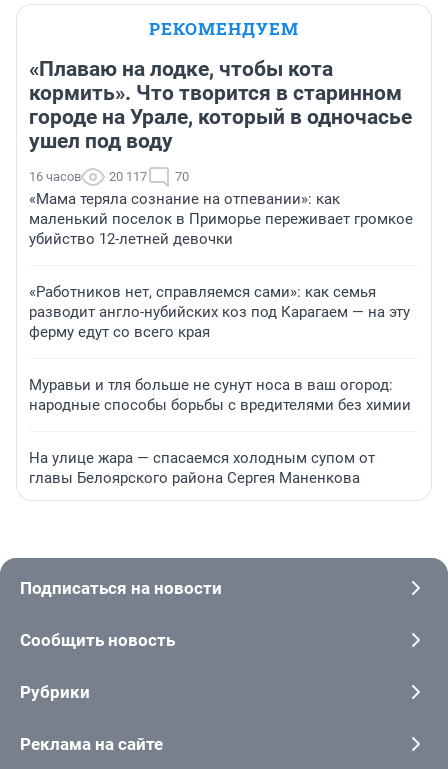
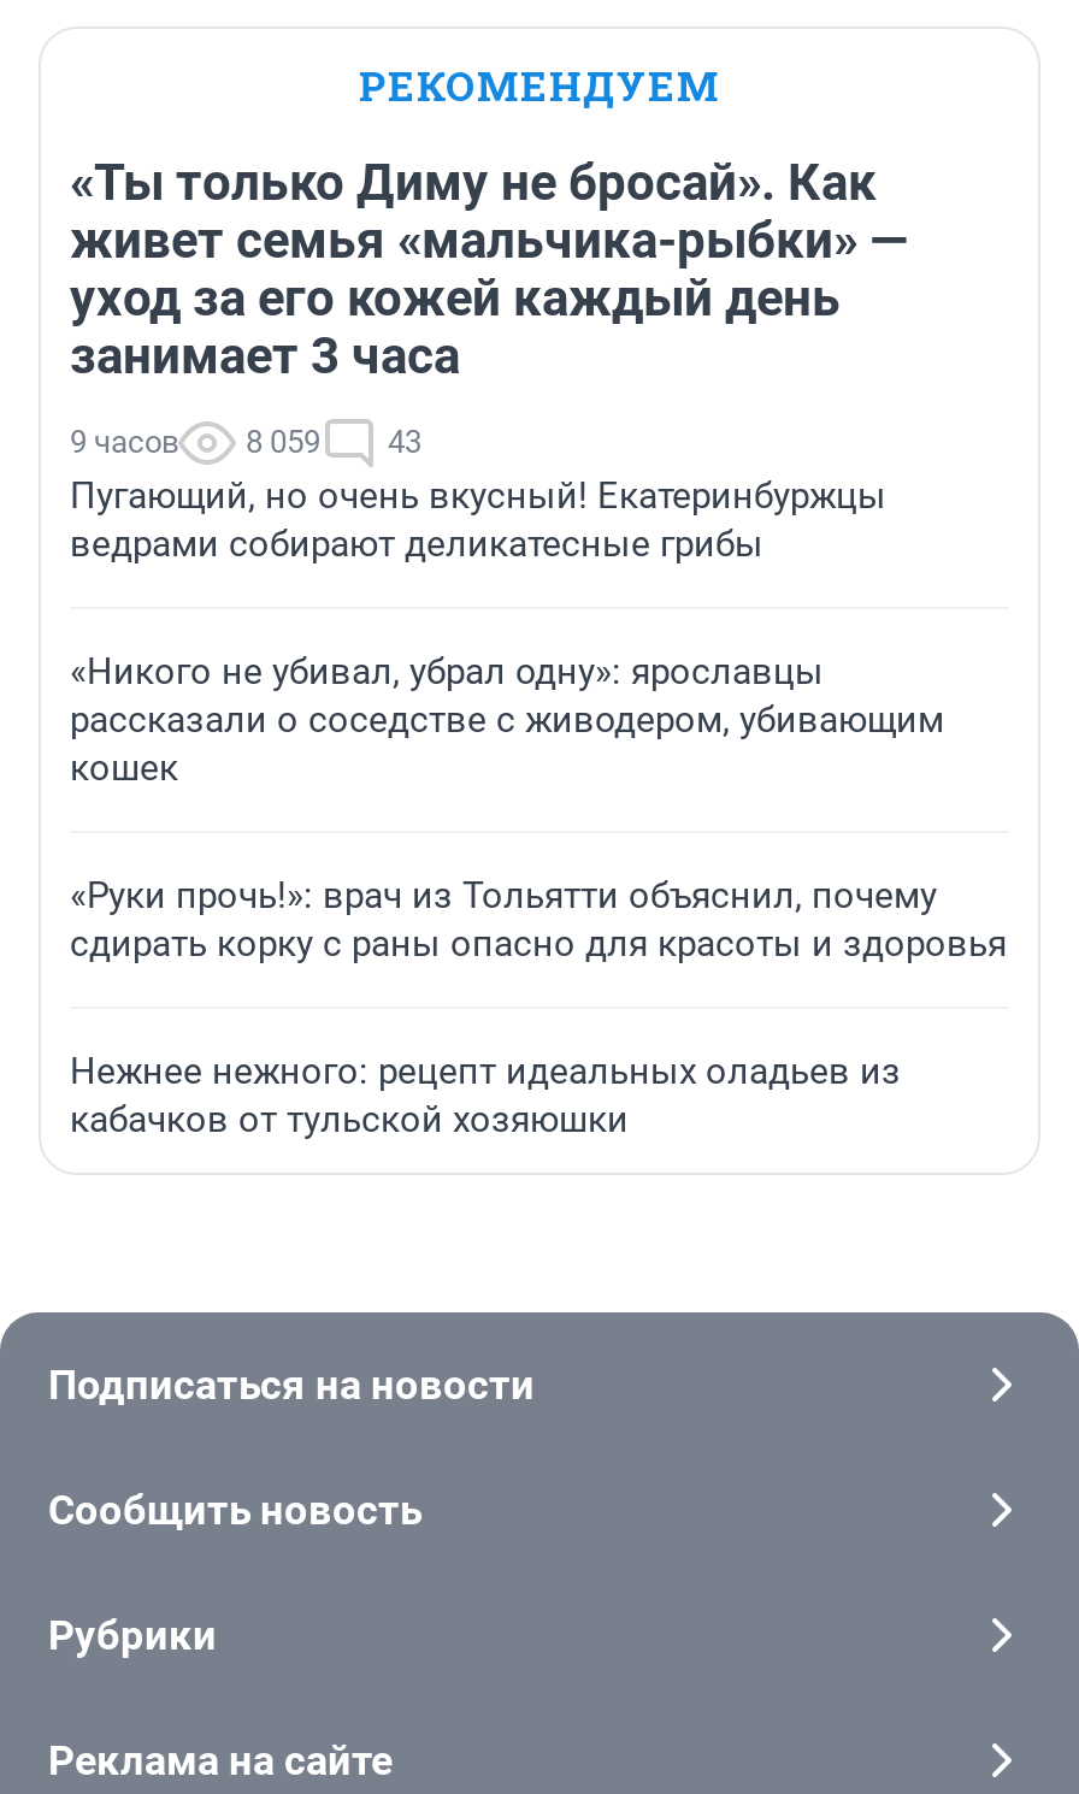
[29,57,412,153] «Плаваю на лодке, чтобы кота | кормить». Что творится в старинном | городе на Урале, который в одночасье | ушел под воду -> [70,155,908,386] «Ты только Диму не бросай». Как | живет семья «мальчика-рыбки» — | уход за его кожей каждый день | занимает 3 часа
[29,169,413,248] 16 часов | 20 117 | 70 | «Мама теряла сознание на отпевании»: как | маленький поселок в Приморье переживает громкое | убийство 12-летней девочки -> [70,425,886,567] 9 часов | 8 059 | 43 | Пугающий, но очень вкусный! Екатеринбуржцы | ведрами собирают деликатесные грибы
[29,283,410,341] «Работников нет, справляемся сами»: как семья | разводит англо-нубийских коз под Карагаем — на эту | ферму едут со всего края -> [70,651,944,791] «Никого не убивал, убрал одну»: ярославцы | рассказали о соседстве с живодером, убивающим | кошек
[29,376,411,414] Муравьи и тля больше не сунут носа в ваш огород: | народные способы борьбы с вредителями без химии -> [70,875,1007,967] «Руки прочь!»: врач из Тольятти объяснил, почему | сдирать корку с раны опасно для красоты и здоровья
[29,449,375,487] На улице жара — спасаемся холодным супом от | главы Белоярского района Сергея Маненкова -> [70,1051,901,1142] Нежнее нежного: рецепт идеальных оладьев из | кабачков от тульской хозяюшки

